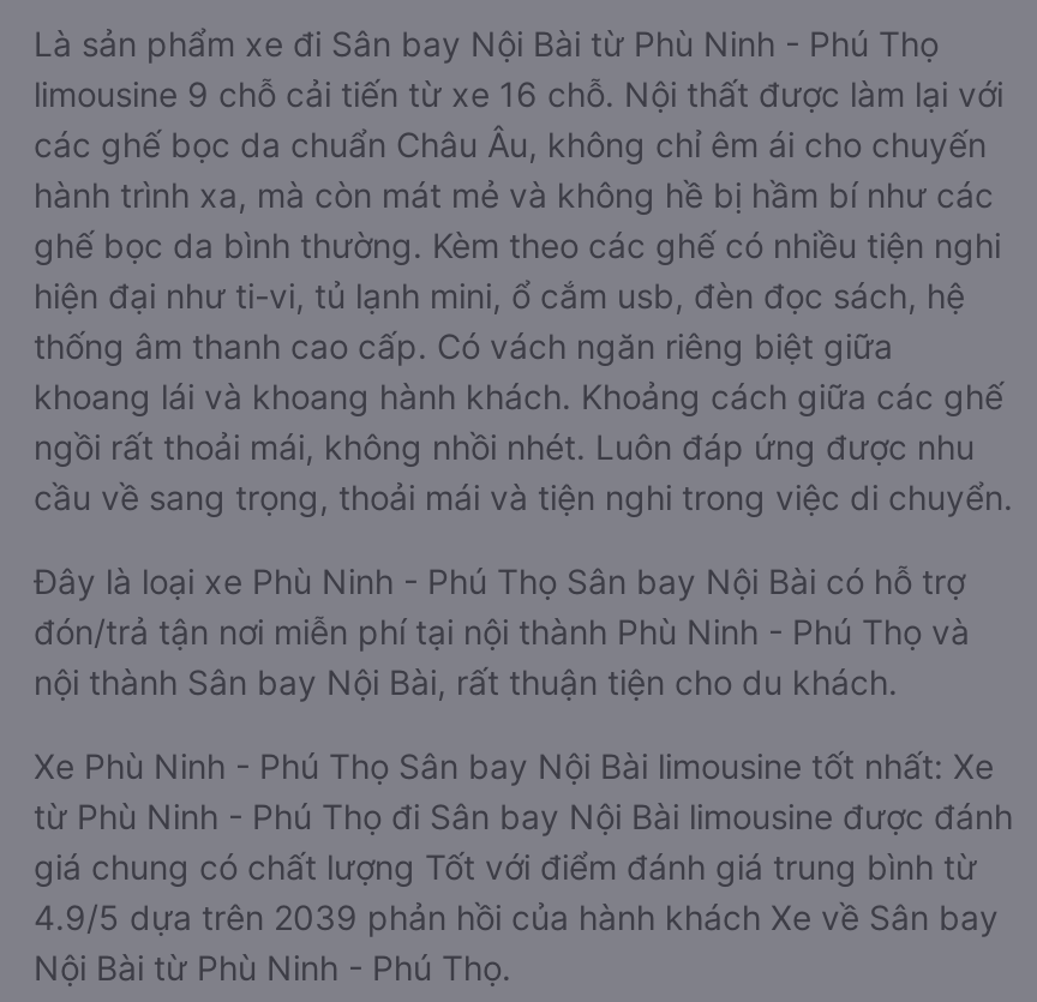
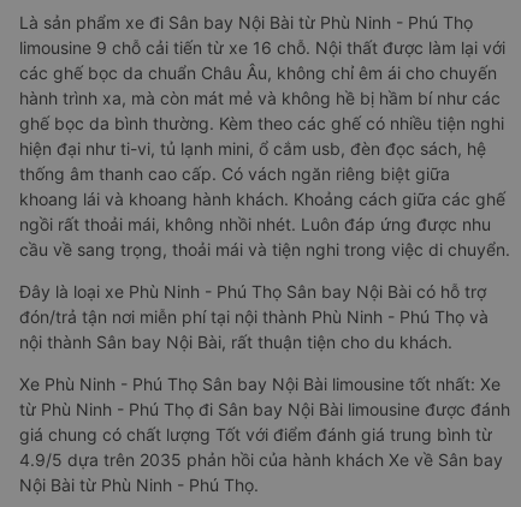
[34,896,999,937] 4.9/5 dựa trên 2039 phản hồi của hành khách Xe về Sân bay -> [19,449,503,470] 4.9/5 dựa trên 2035 phản hồi của hành khách Xe về Sân bay

